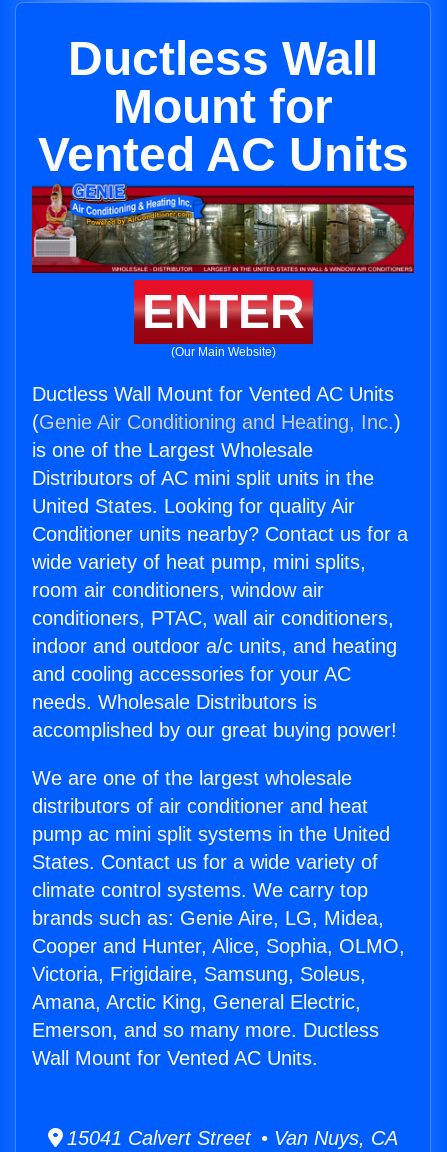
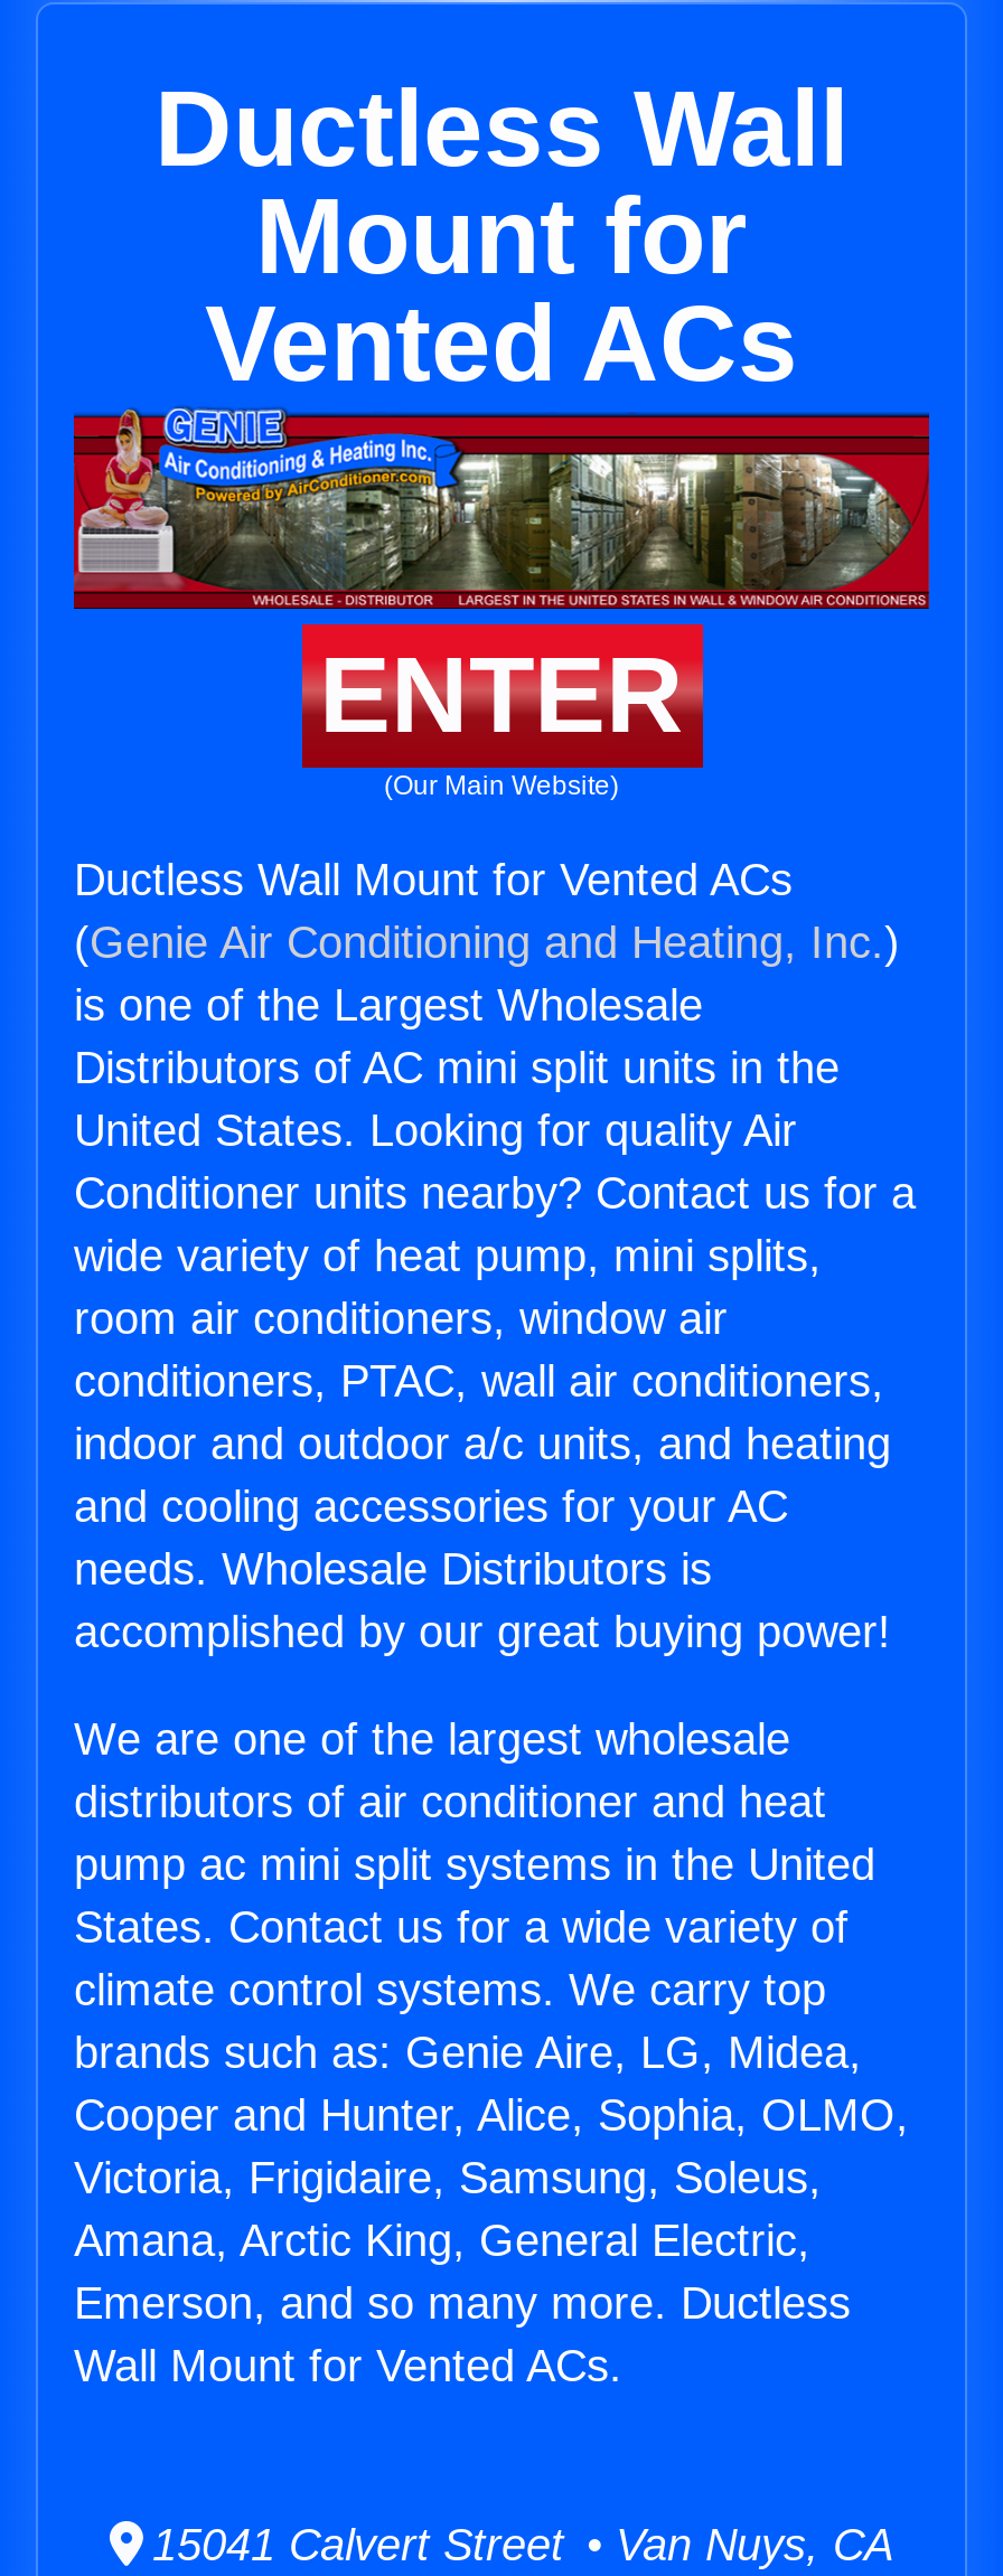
[37,128,408,181] Vented AC Units -> [205,284,798,403] Vented ACs
[32,383,394,405] Ductless Wall Mount for Vented AC Units -> [74,855,793,904] Ductless Wall Mount for Vented ACs
[32,1047,318,1069] Wall Mount for Vented AC Units. -> [74,2341,622,2390] Wall Mount for Vented ACs.

